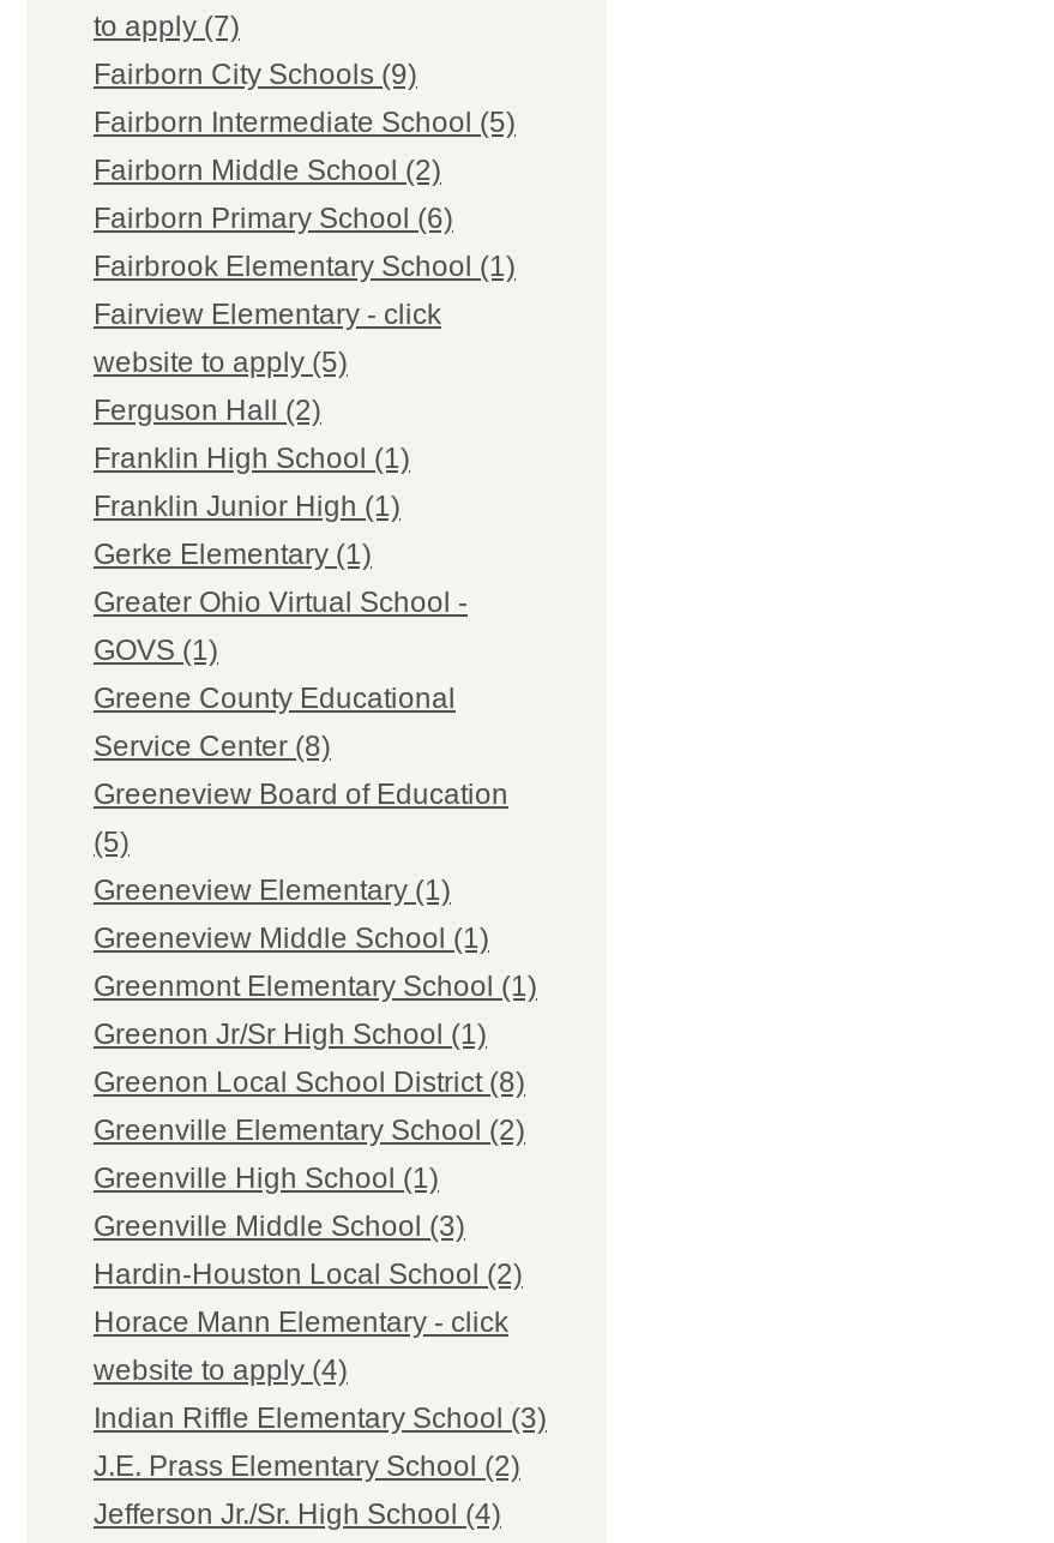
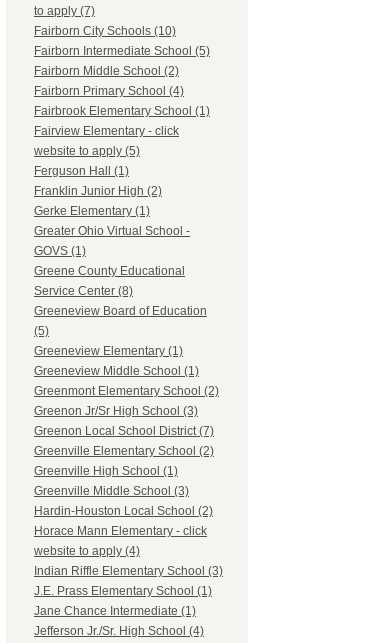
[94,58,417,92] Fairborn City Schools (9) -> [34,24,176,38] Fairborn City Schools (10)
[94,202,453,236] Fairborn Primary School (6) -> [34,84,184,98] Fairborn Primary School (4)
[94,394,410,524] Ferguson Hall (2) | Franklin High School (1) | Franklin Junior High (1) -> [34,164,162,198] Ferguson Hall (1) | Franklin Junior High (2)
moved [94,538,508,956] -> [34,204,207,378]: Gerke Elementary (1) | Greater Ohio Virtual School - | GOVS (1) | Greene County Educational | Service Center (8) | Greeneview Board of Education | Greeneview Elementary (1) | Greeneview Middle School (1)
[94,970,537,1004] Greenmont Elementary School (1) -> [34,384,219,398] Greenmont Elementary School (2)
[94,1018,487,1052] Greenon Jr/Sr High School (1) -> [34,404,198,418] Greenon Jr/Sr High School (3)
[94,1066,525,1100] Greenon Local School District (8) -> [34,424,214,438] Greenon Local School District (7)
moved [94,1114,547,1436] -> [34,444,223,578]: Greenville Elementary School (2) | Greenville High School (1) | Greenville Middle School (3) | Hardin-Houston Local School (2) | Horace Mann Elementary - click | website to apply (4) | Indian Riffle Elementary School (3)
[94,1450,520,1484] J.E. Prass Elementary School (2) -> [34,584,212,618] J.E. Prass Elementary School (1) | Jane Chance Intermediate (1)

